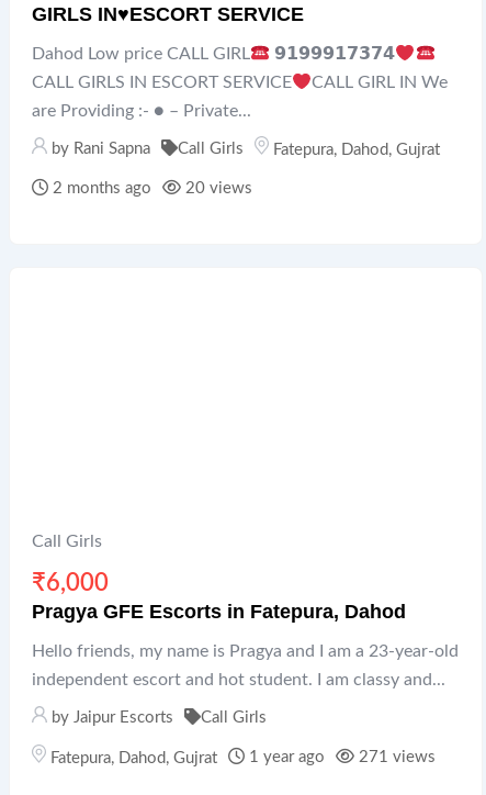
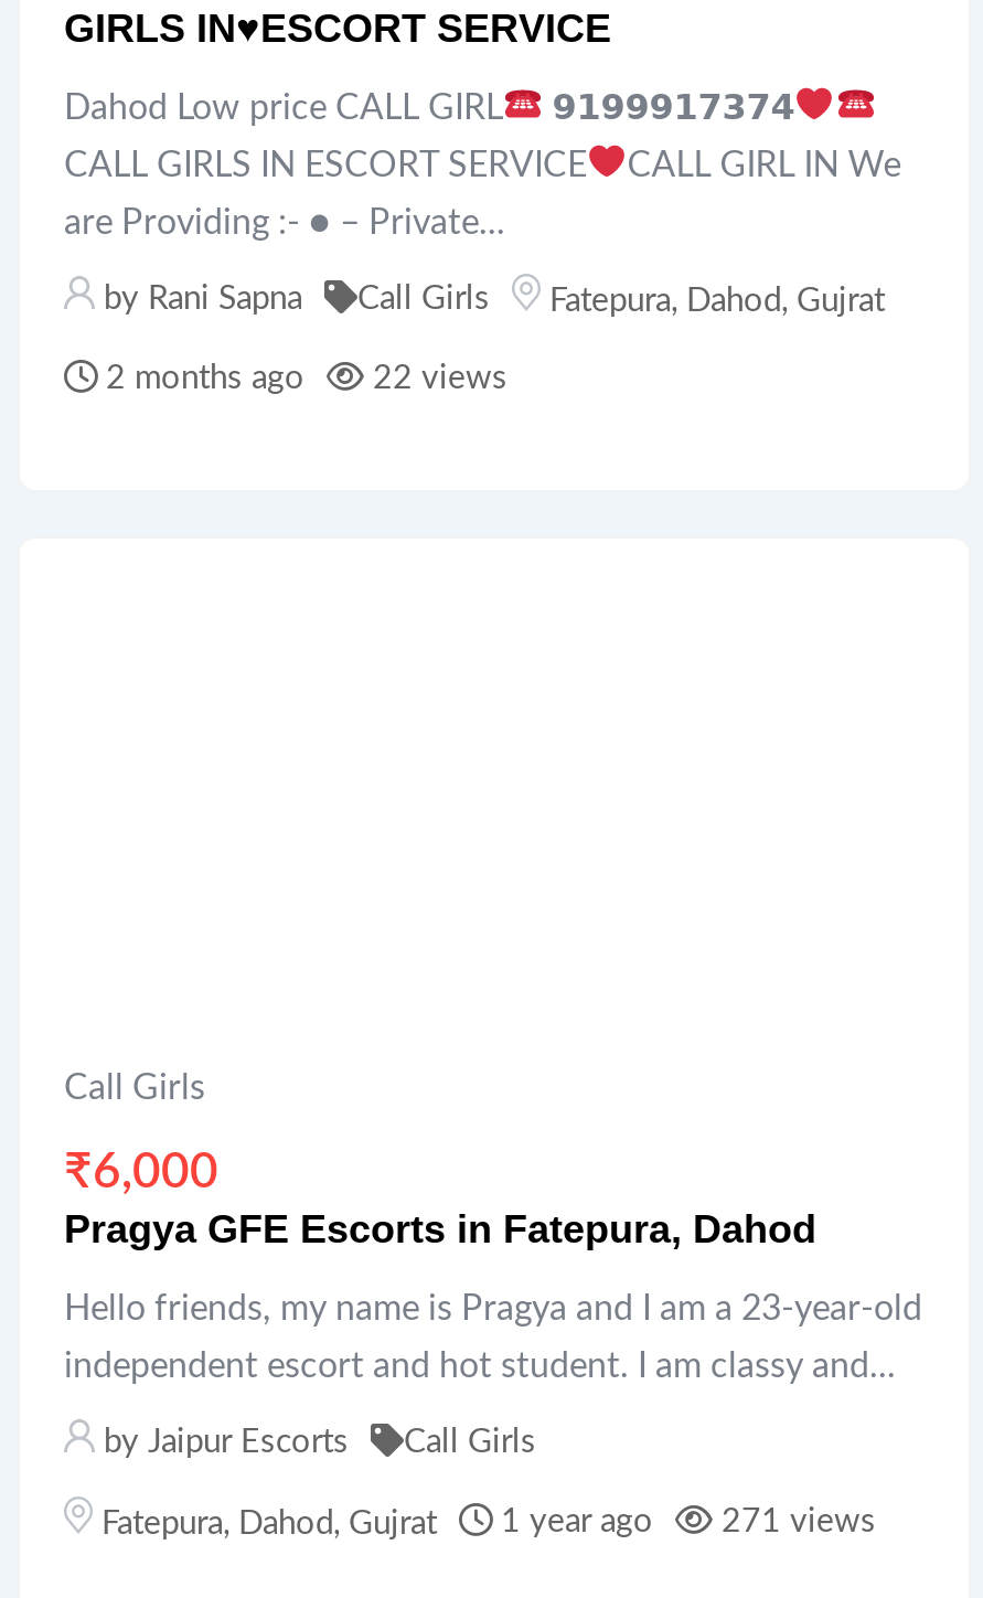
[48,180,252,197] 2 months ago 20 views -> [97,362,507,395] 2 months ago 22 views

